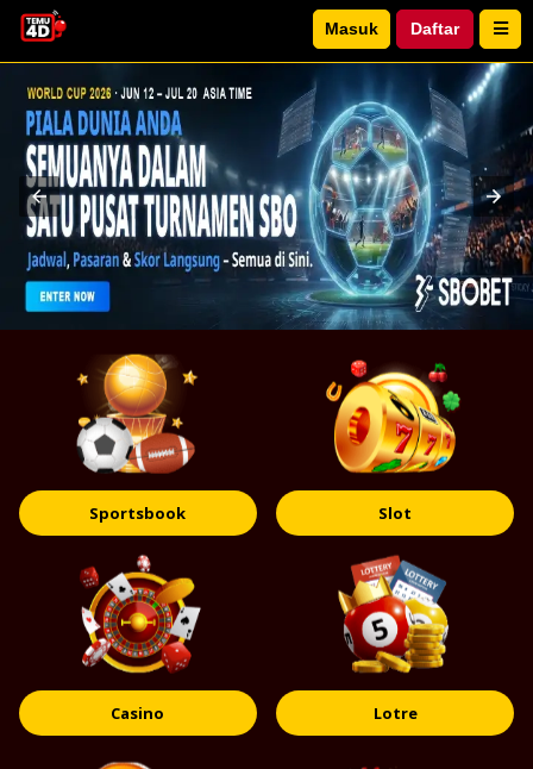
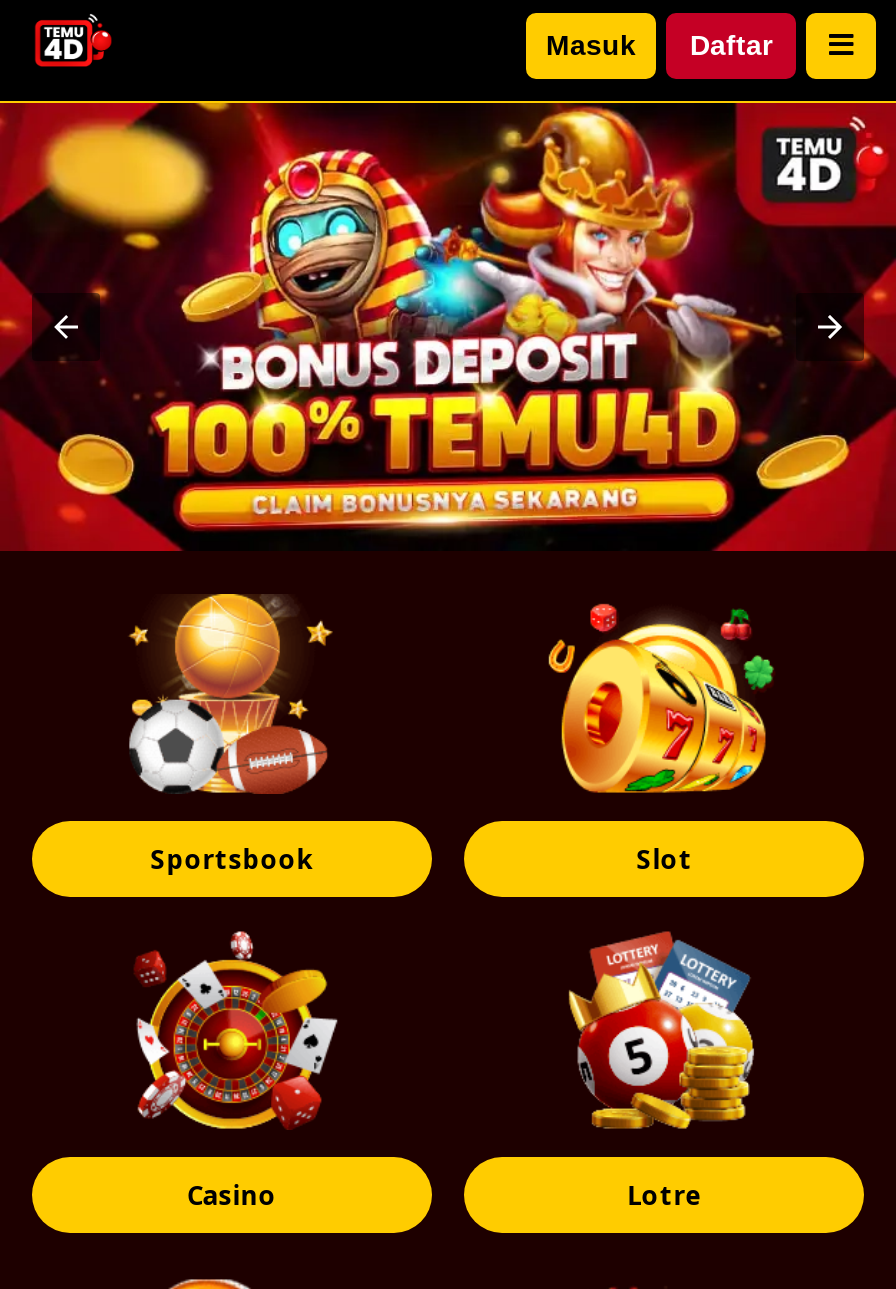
[4,62,529,331] [image] -> [6,101,890,553] [image]

